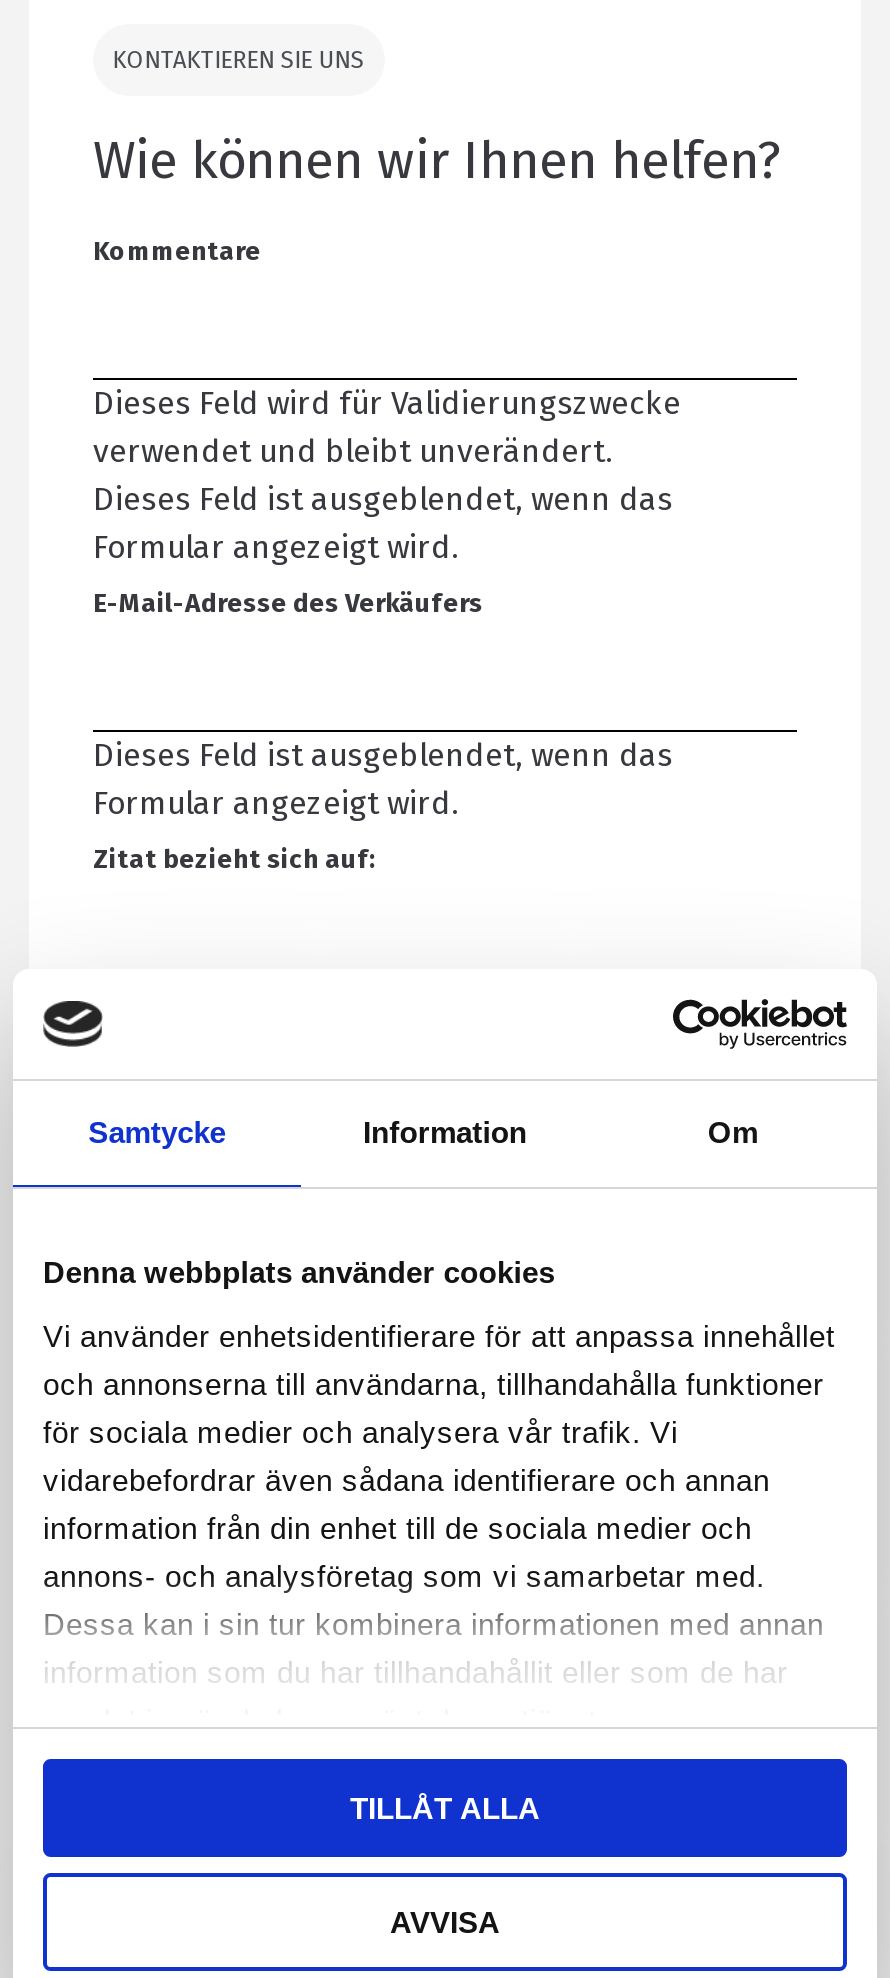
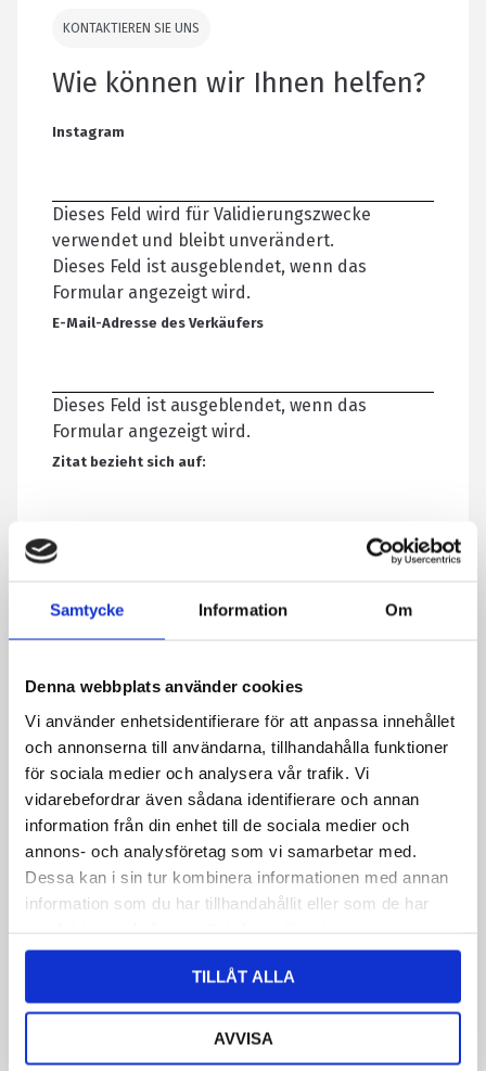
[93,236,261,266] Kommentare -> [52,124,125,140] Instagram

